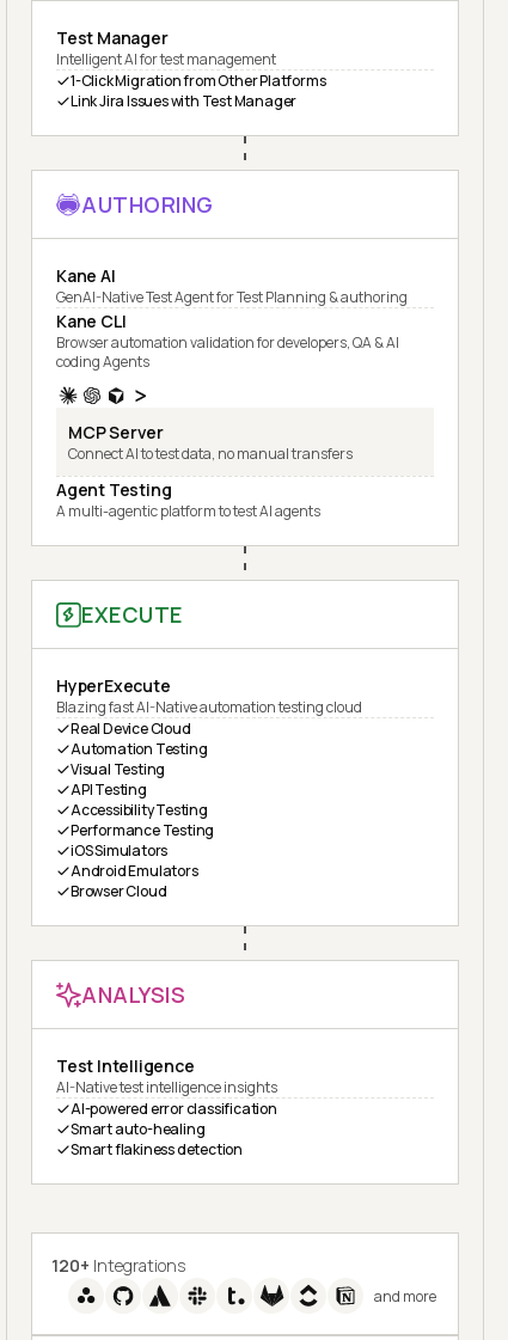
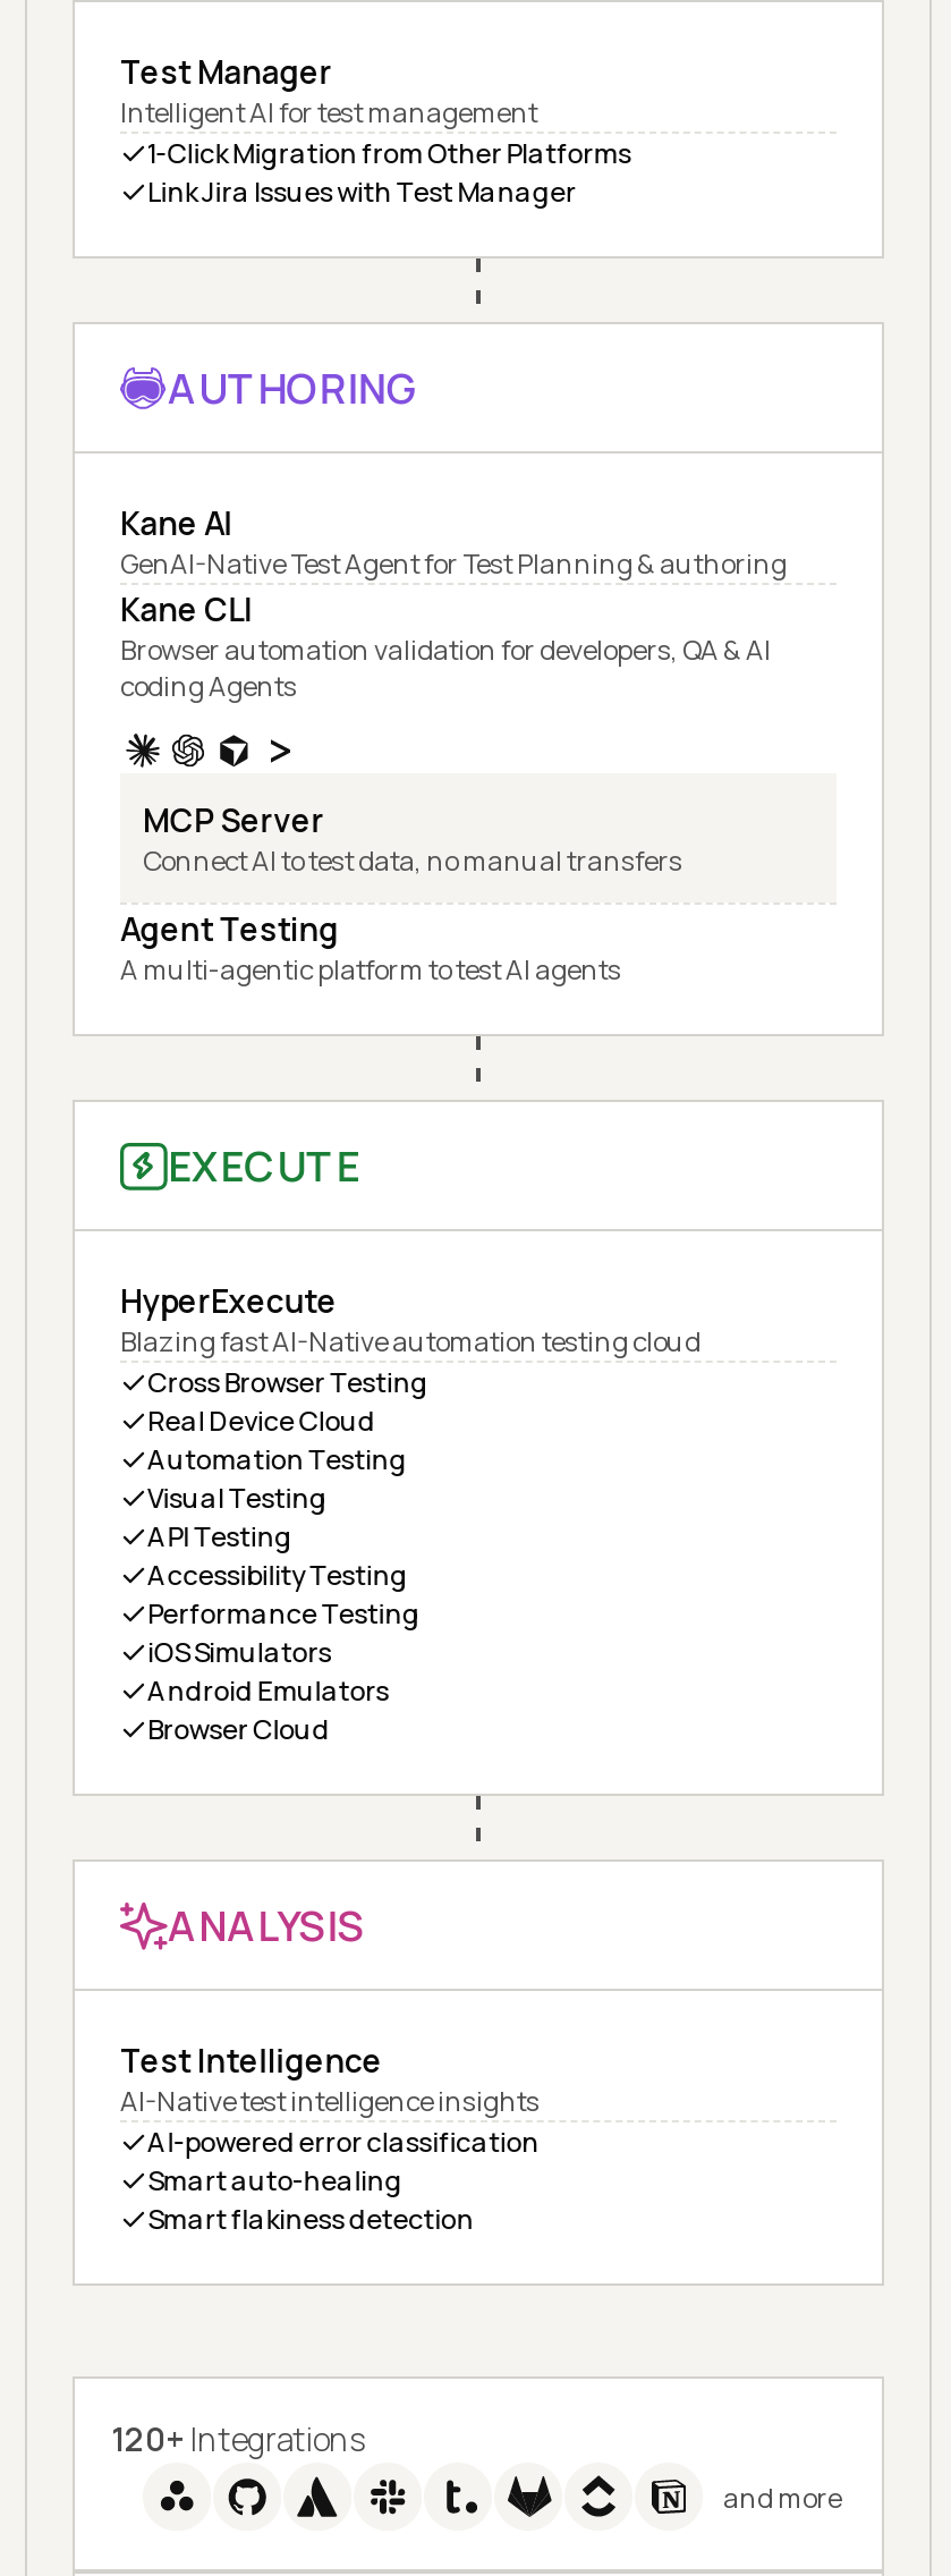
none -> [147,1363,428,1402] Cross Browser Testing

